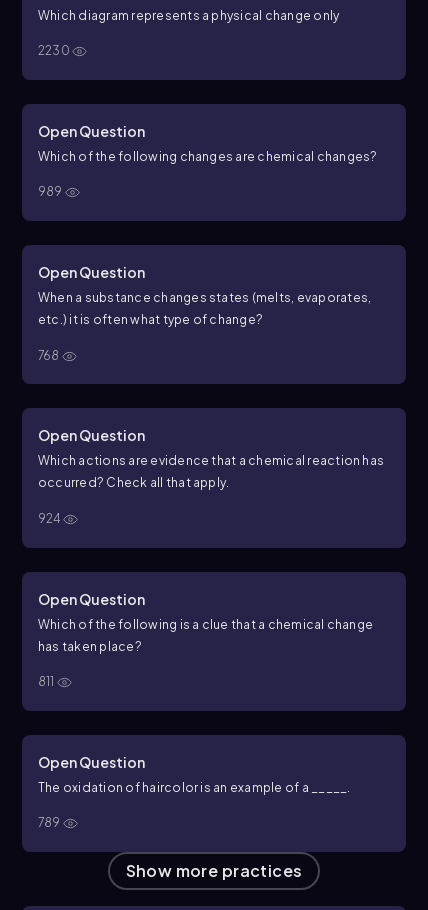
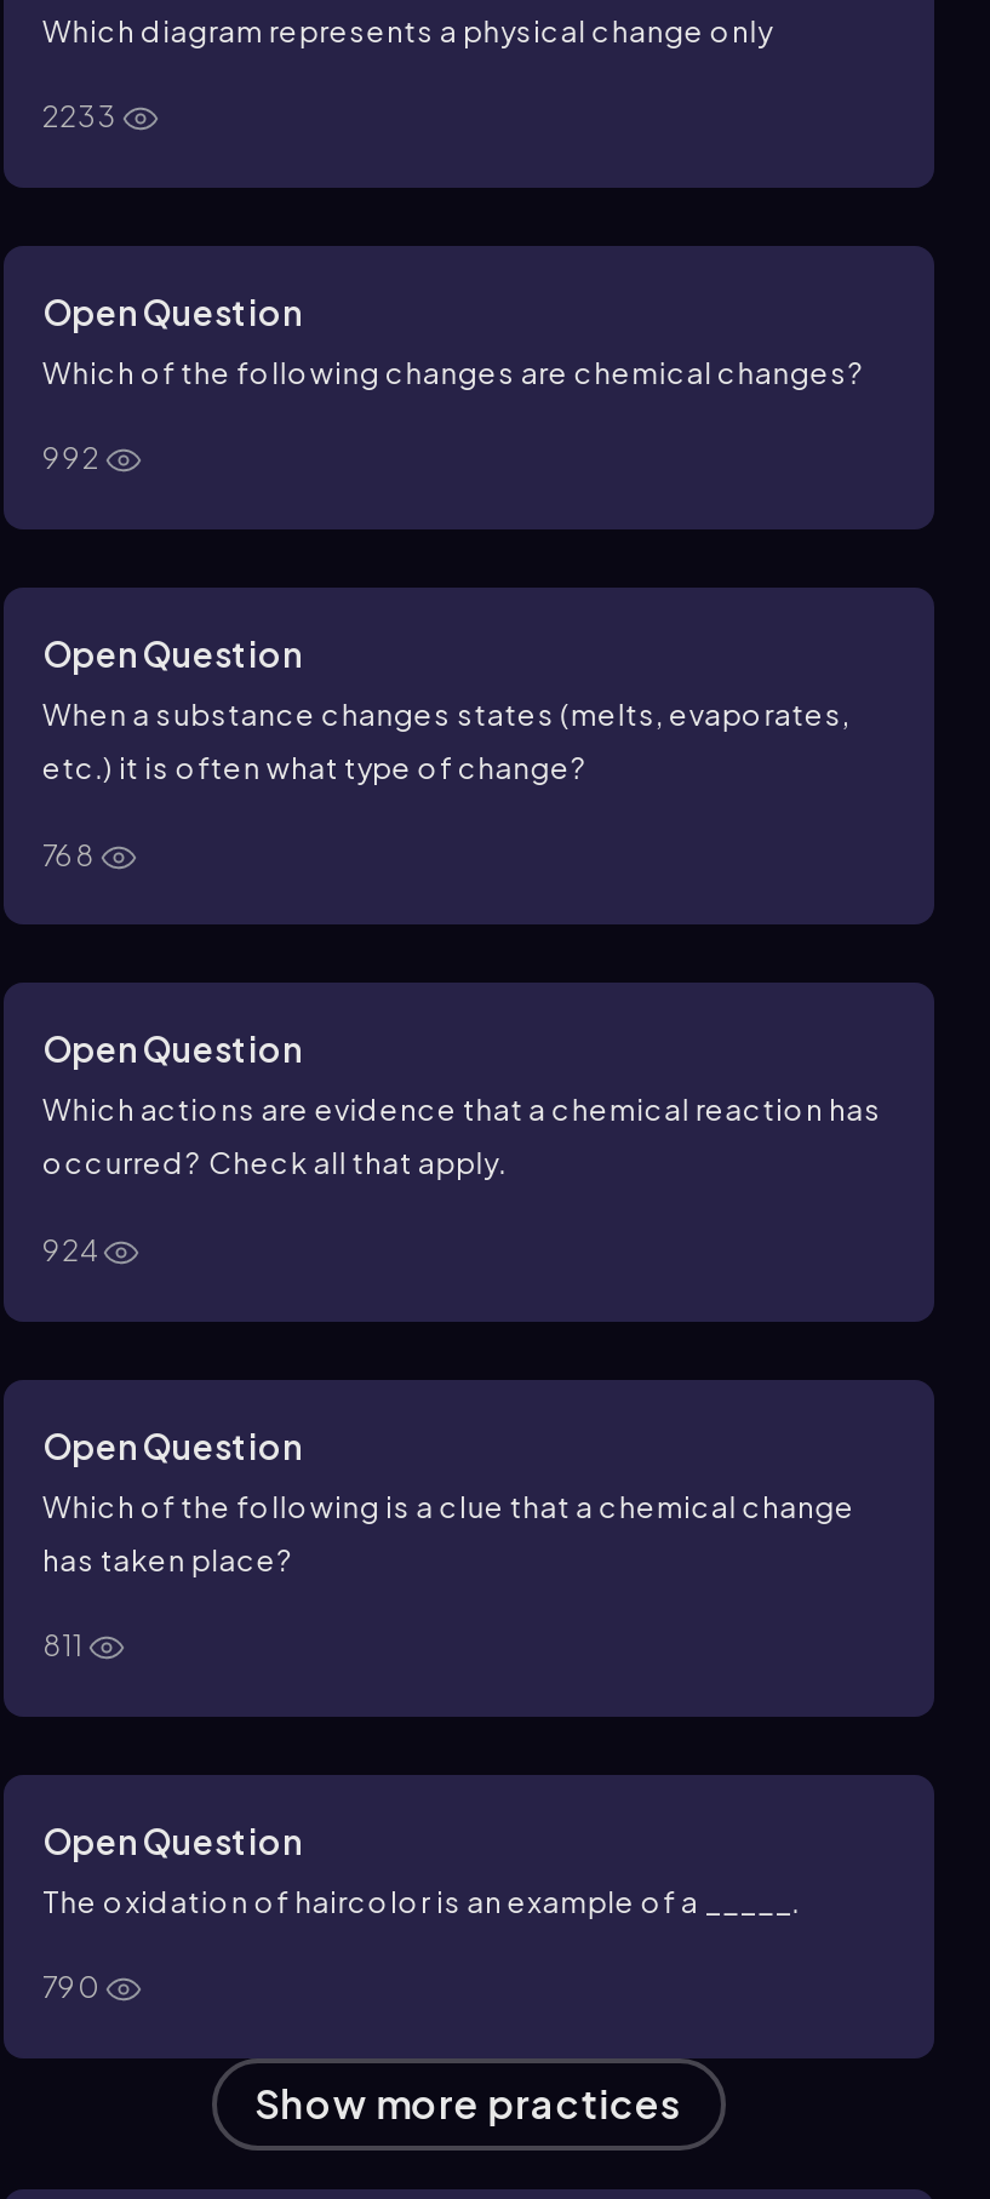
[38,43,70,58] 2230 -> [42,98,118,135] 2233
[38,184,63,199] 989 -> [42,441,100,477] 992
[38,815,61,830] 789 -> [42,1970,100,2006] 790

